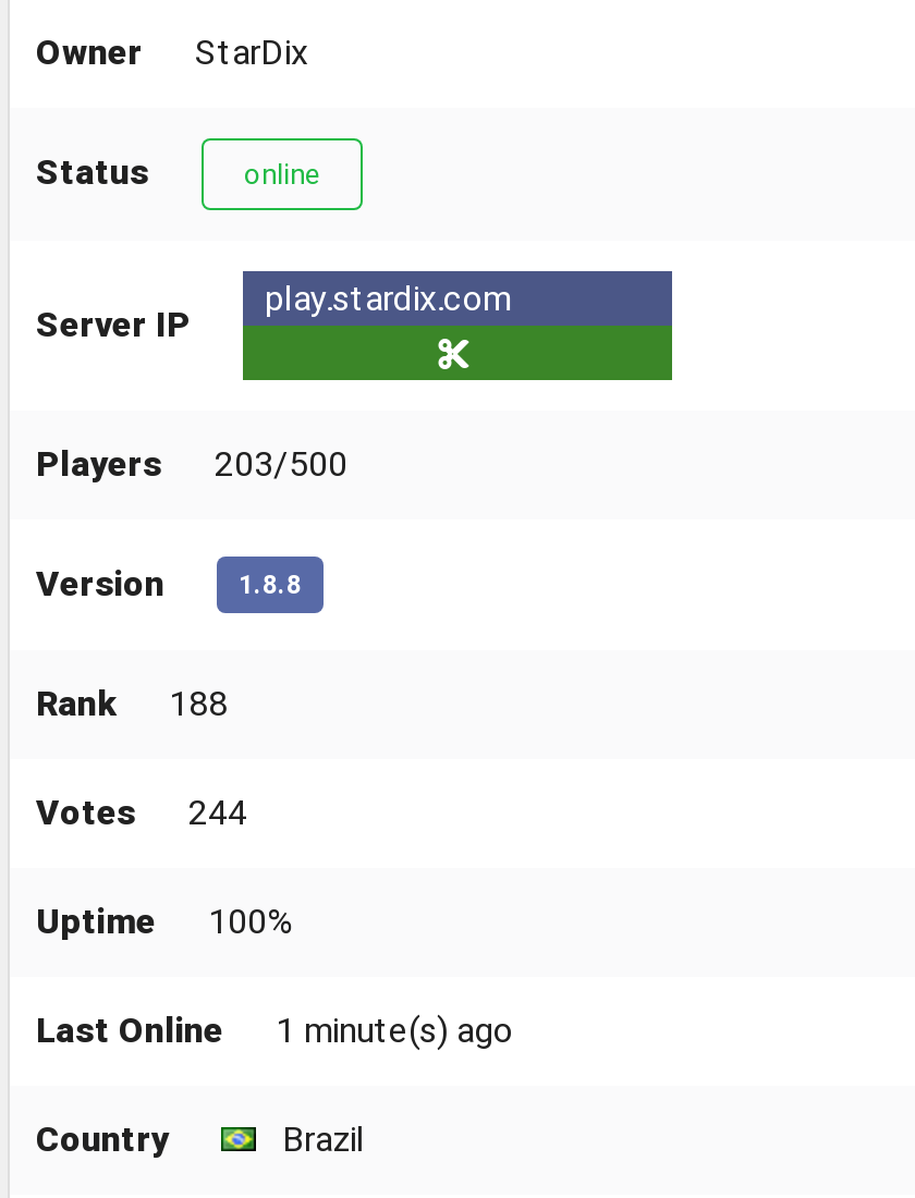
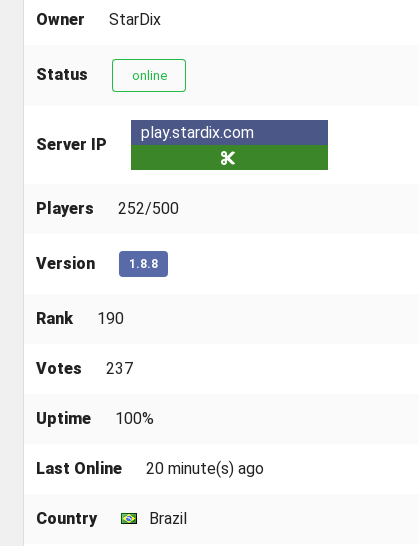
[36,443,347,485] Players 203/500 -> [36,199,179,218] Players 252/500
[36,683,228,724] Rank 188 -> [36,309,124,328] Rank 190
[36,792,247,833] Votes 244 -> [36,359,133,378] Votes 237
[36,1010,513,1051] Last Online 1 minute(s) ago -> [36,459,264,478] Last Online 20 minute(s) ago

